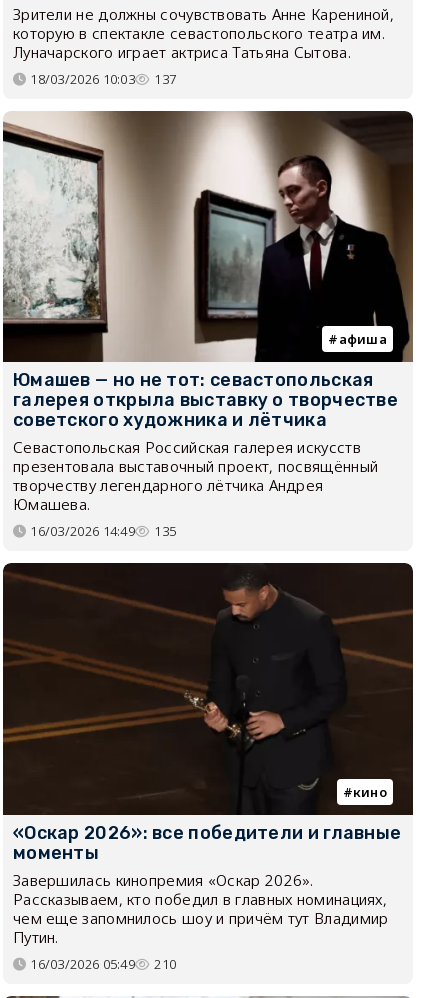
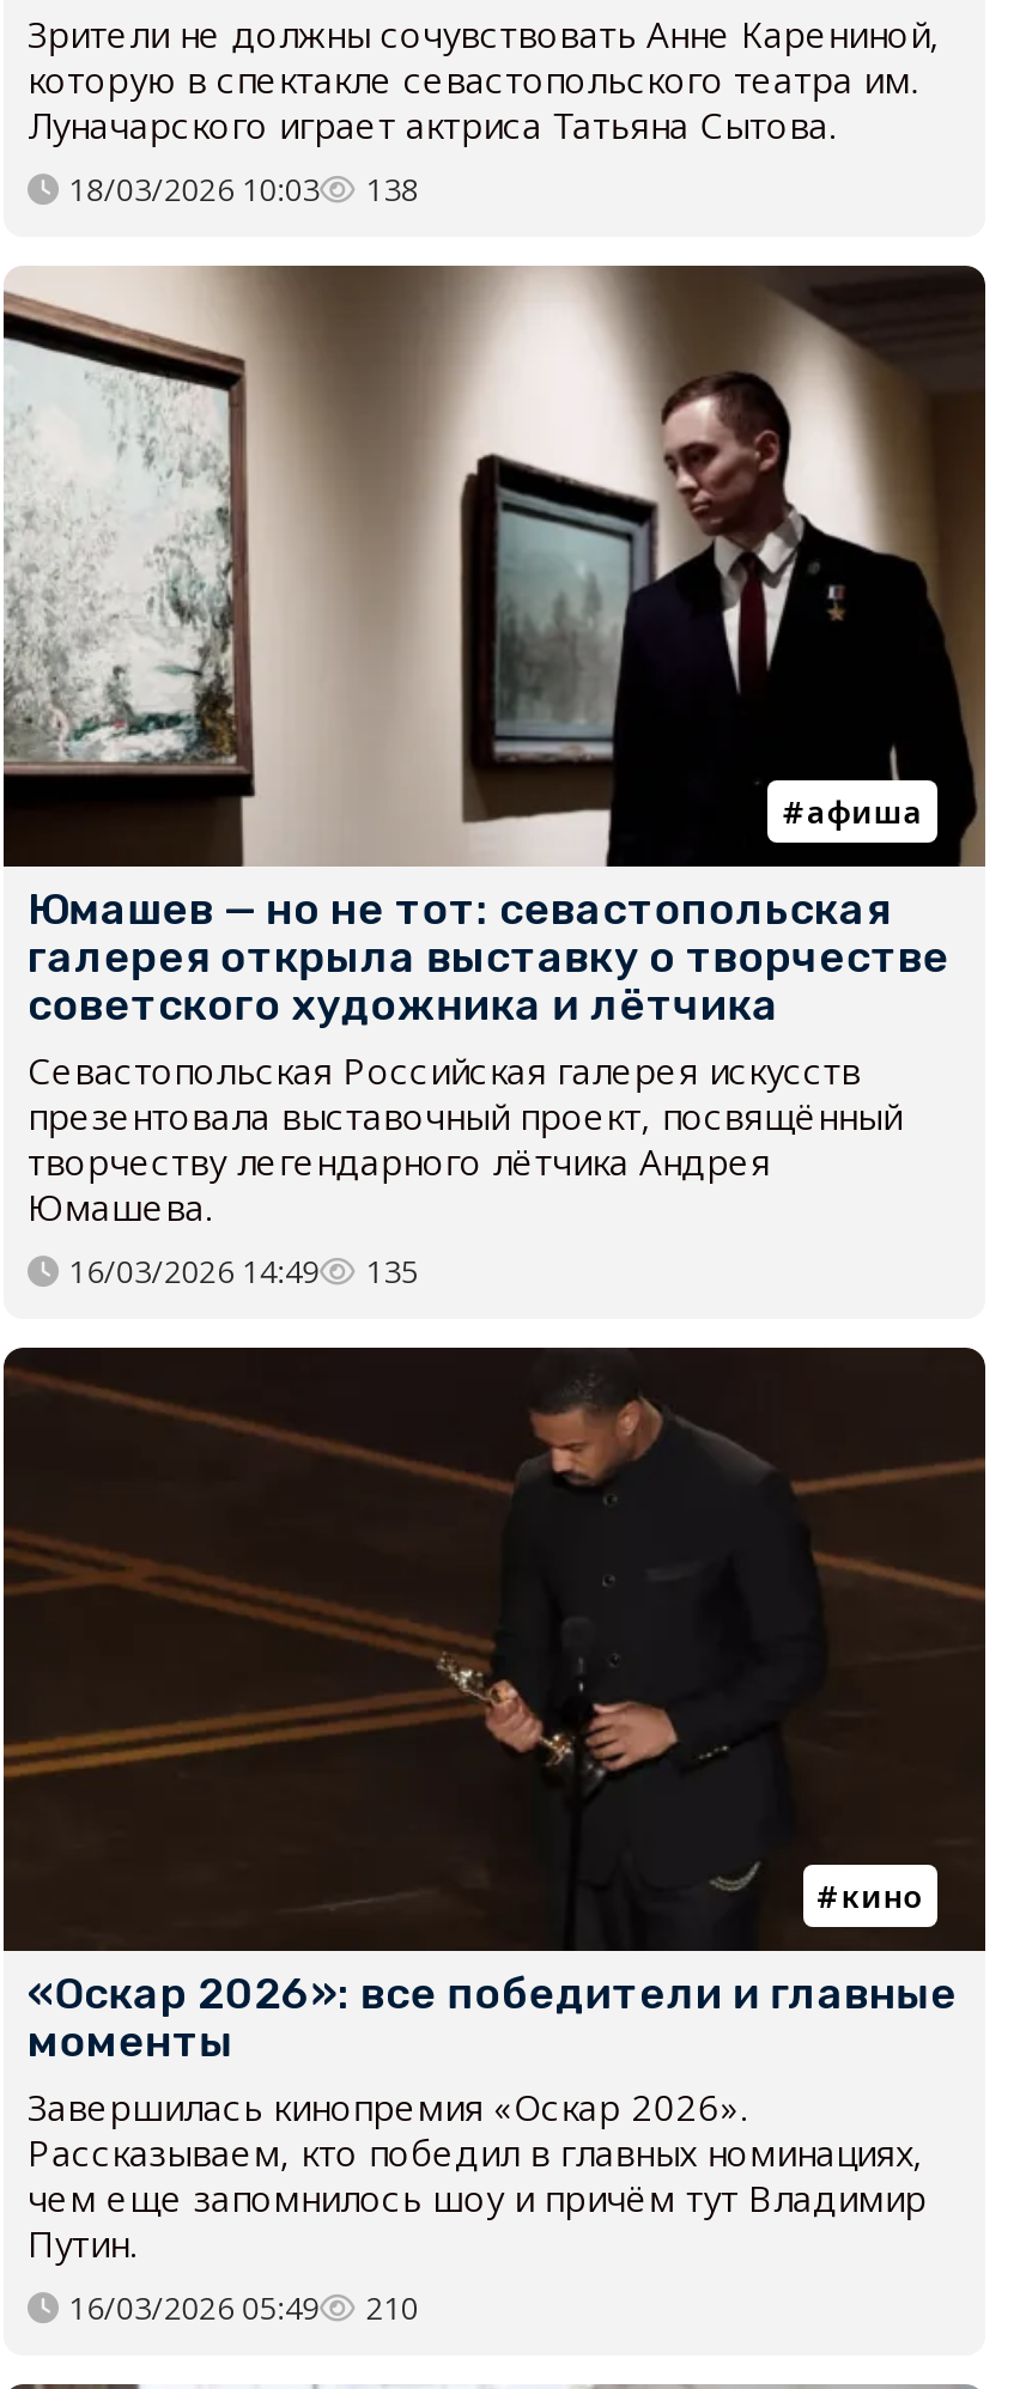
[30,69,176,87] 18/03/2026 10:03 137 -> [69,166,419,209] 18/03/2026 10:03 138

